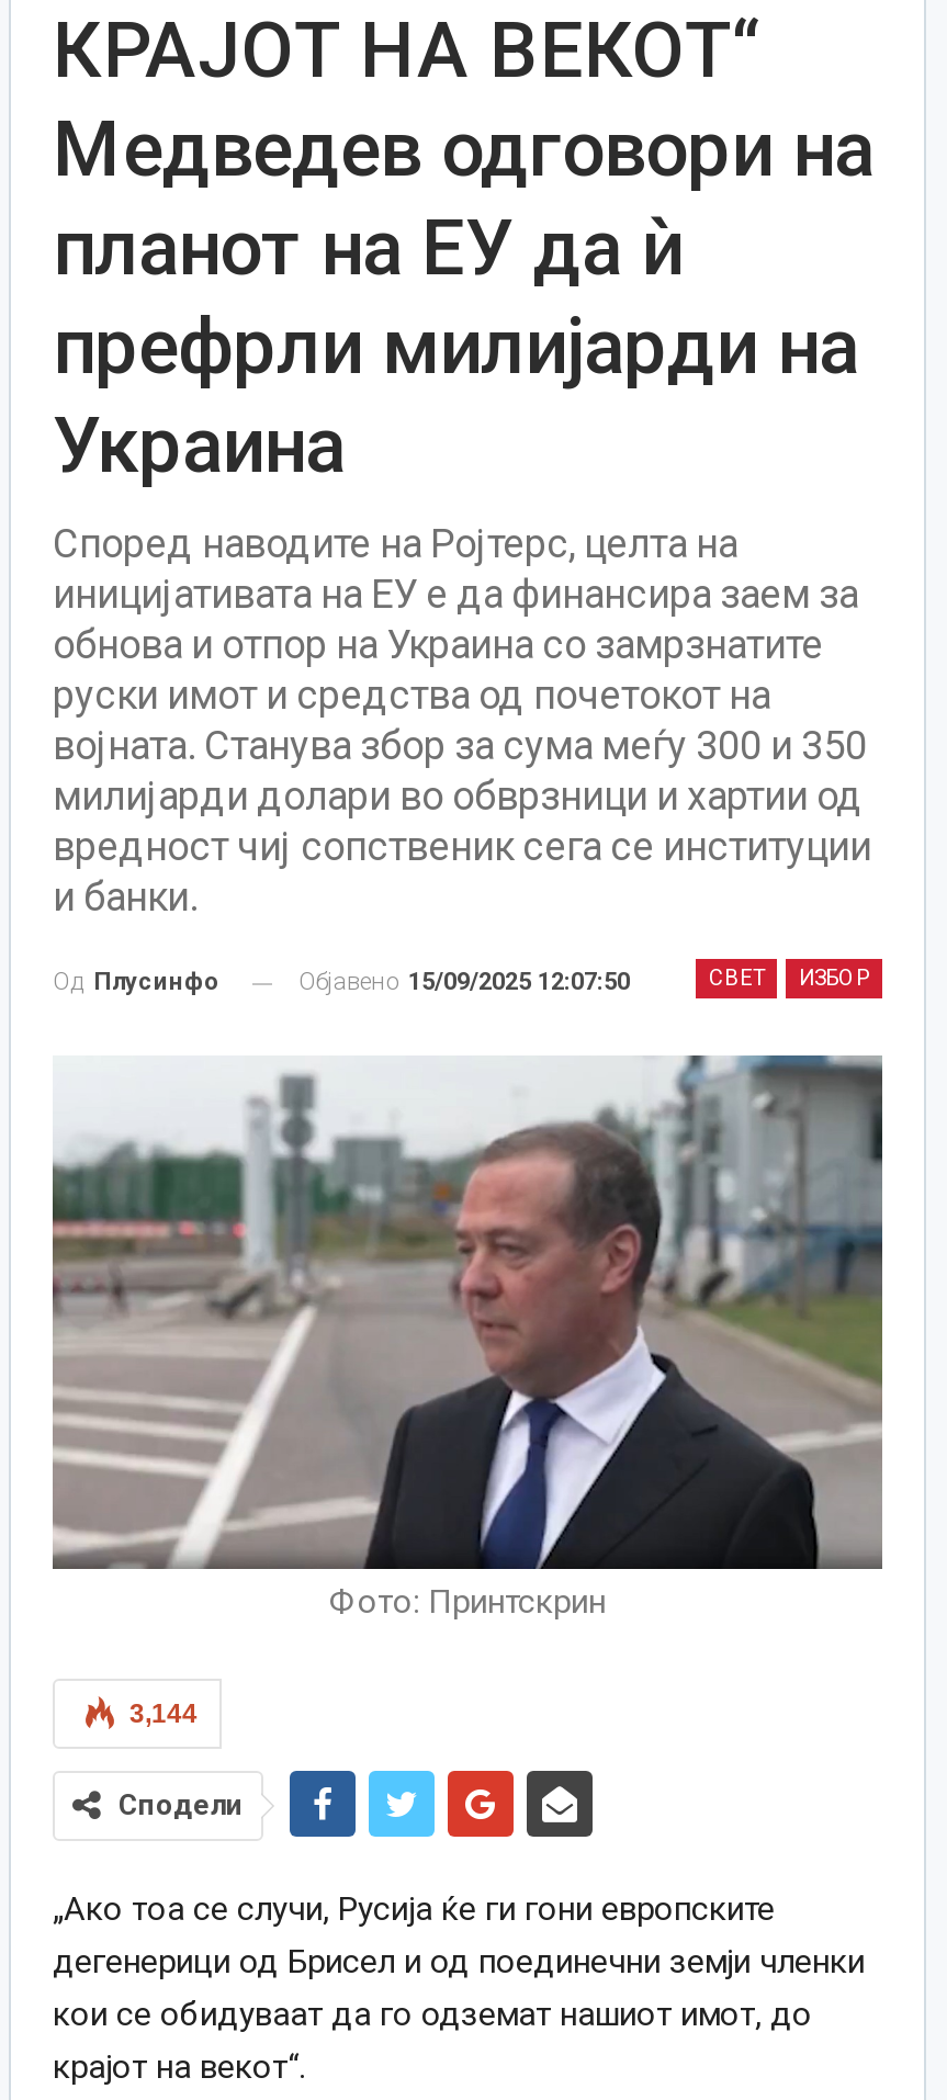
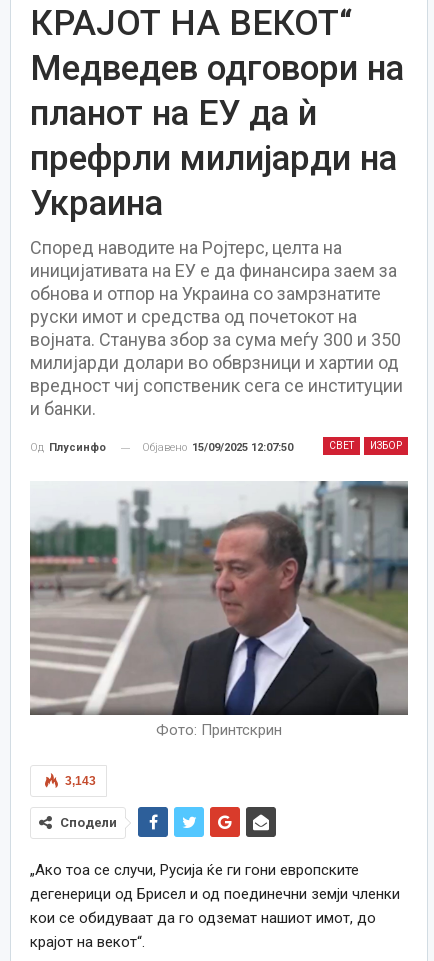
[129,1698,198,1729] 3,144 -> [65,774,96,788] 3,143

